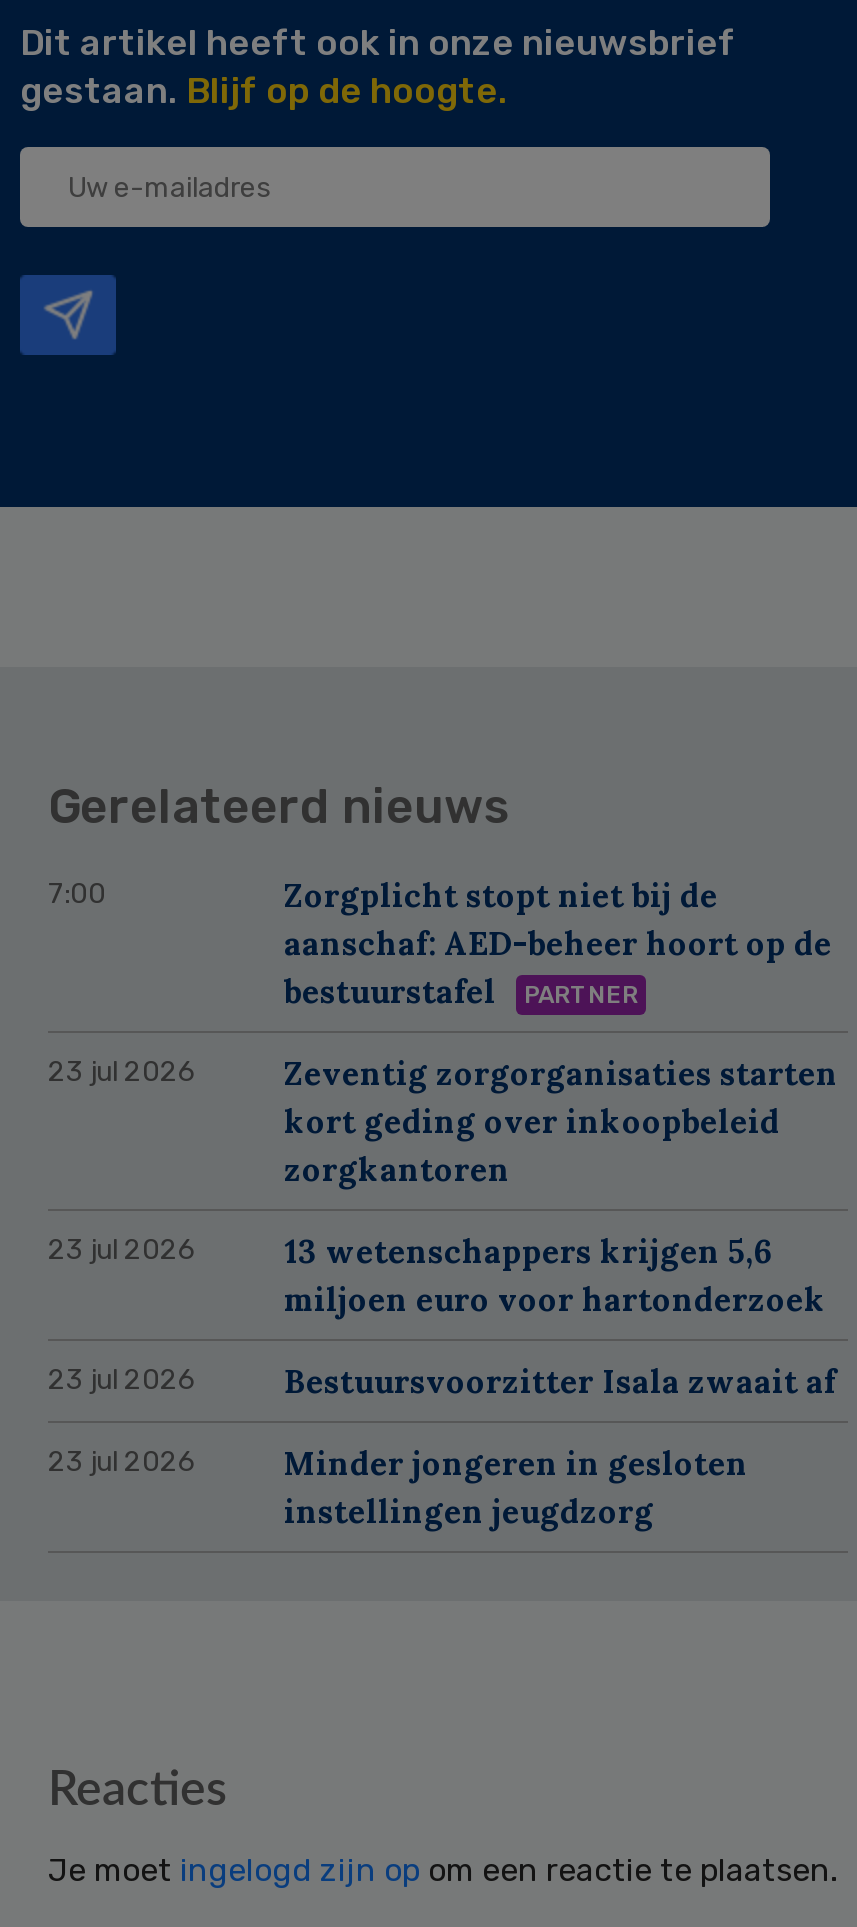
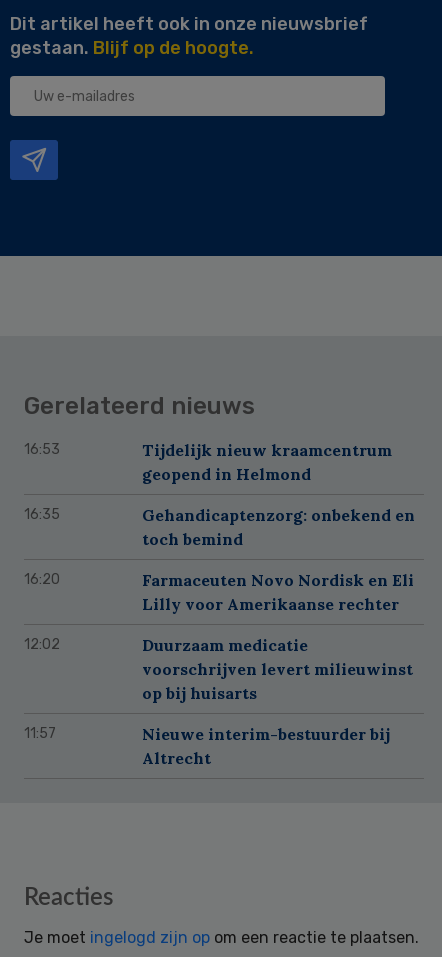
[48,875,832,1011] 7:00 | Zorgplicht stopt niet bij de | aanschaf: AED-beheer hoort op de | bestuurstafel | PARTNER -> [24,440,392,484] 16:53 | Tijdelijk nieuw kraamcentrum | geopend in Helmond
[48,1053,838,1189] 23 jul 2026 | Zeventig zorgorganisaties starten | kort geding over inkoopbeleid | zorgkantoren -> [24,505,415,549] 16:35 | Gehandicaptenzorg: onbekend en | toch bemind
[48,1231,826,1319] 23 jul 2026 | 13 wetenschappers krijgen 5,6 | miljoen euro voor hartonderzoek -> [24,570,414,614] 16:20 | Farmaceuten Novo Nordisk en Eli | Lilly voor Amerikaanse rechter
[48,1361,836,1401] 23 jul 2026 | Bestuursvoorzitter Isala zwaait af -> [24,635,413,703] 12:02 | Duurzaam medicatie | voorschrijven levert milieuwinst | op bij huisarts
[48,1443,748,1531] 23 jul 2026 | Minder jongeren in gesloten | instellingen jeugdzorg -> [24,724,390,768] 11:57 | Nieuwe interim-bestuurder bij | Altrecht

